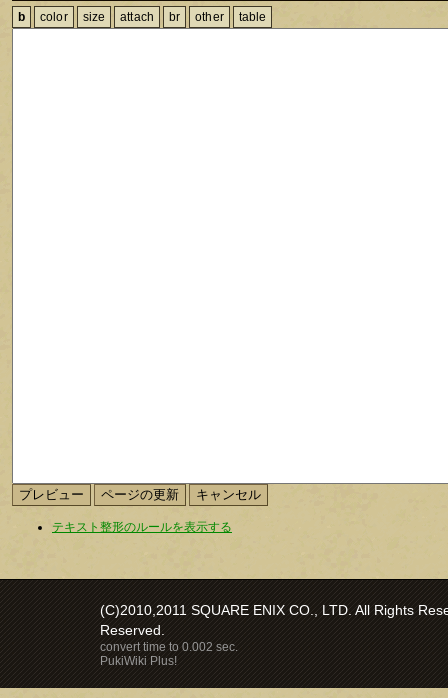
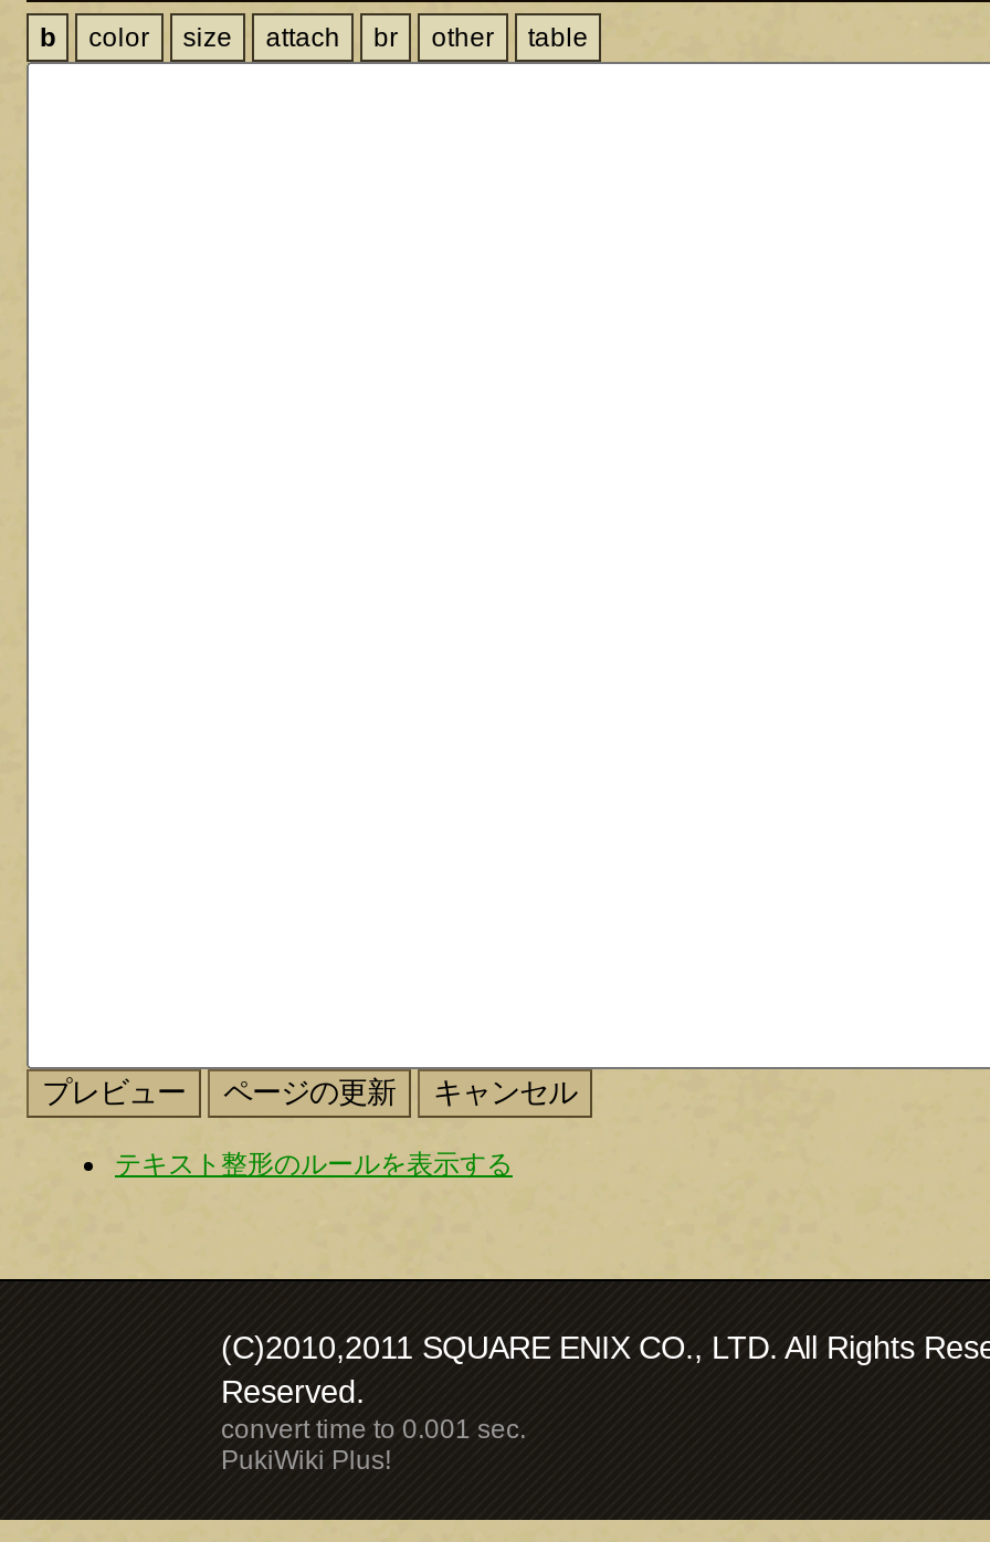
[100,640,238,654] convert time to 0.002 sec. -> [221,1414,526,1445] convert time to 0.001 sec.

